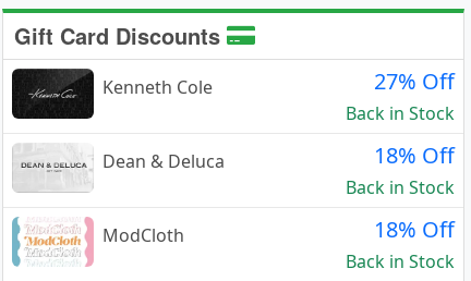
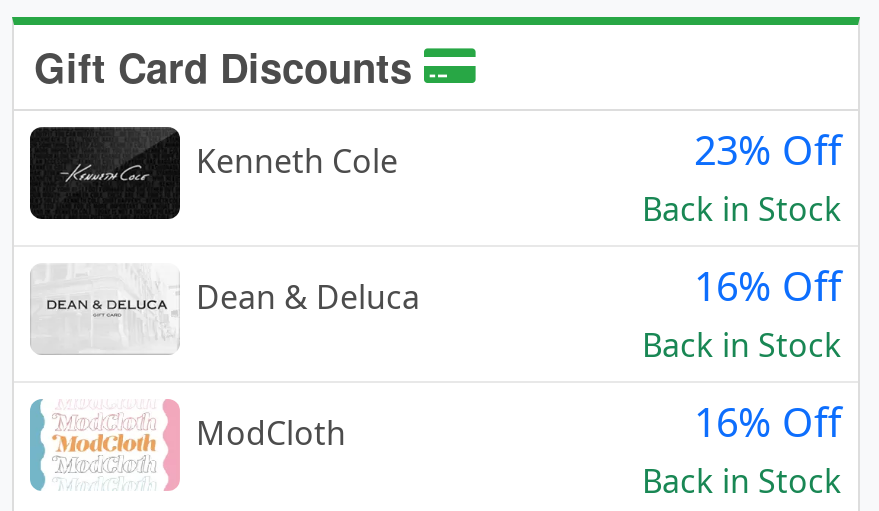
[374,66,455,95] 27% Off -> [694,122,842,176] 23% Off
[374,140,455,169] 18% Off -> [694,258,842,312] 16% Off
[374,214,455,244] 18% Off -> [694,394,842,448] 16% Off

